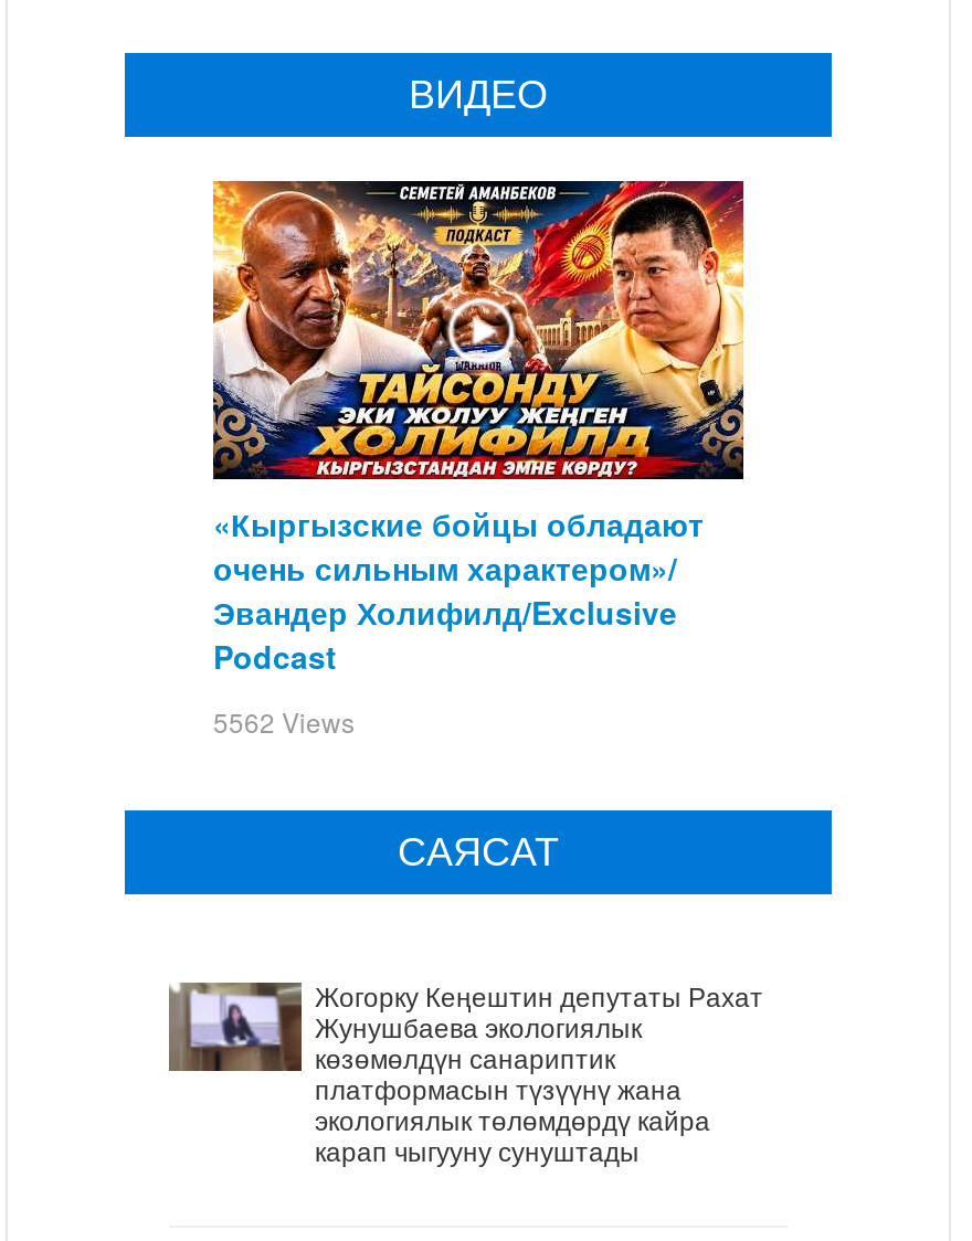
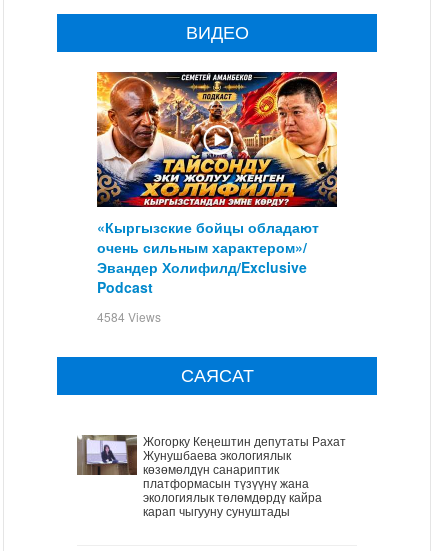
[213,702,355,739] 5562 Views -> [97,308,161,325] 4584 Views

